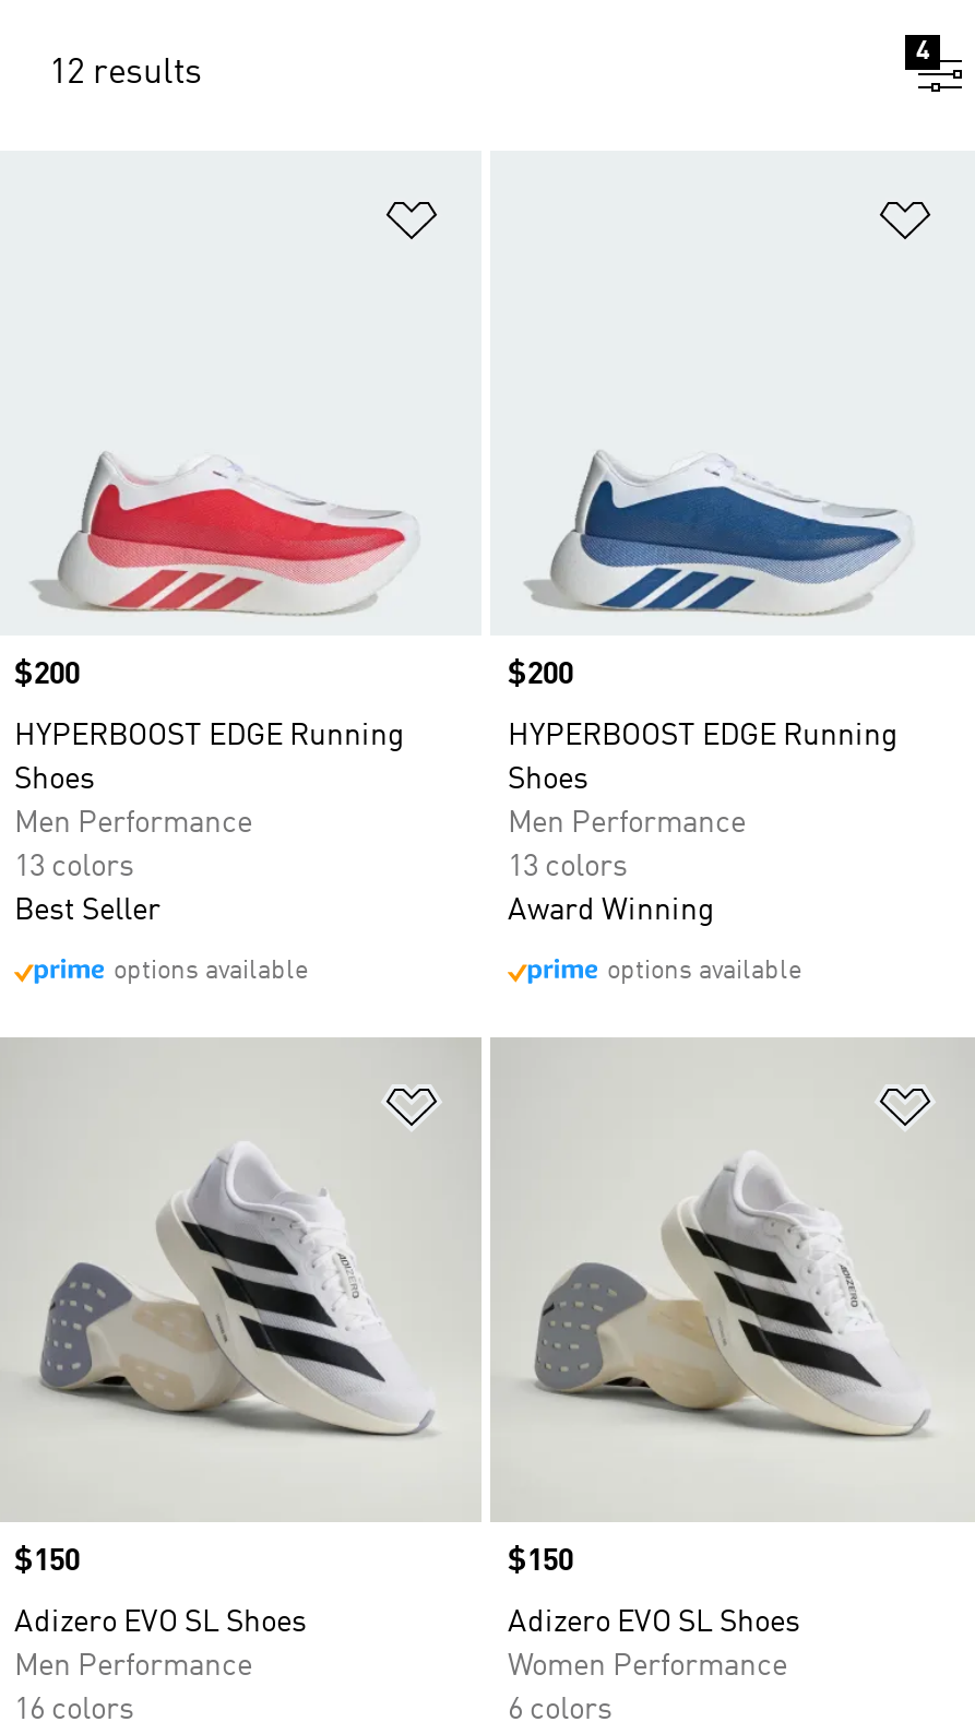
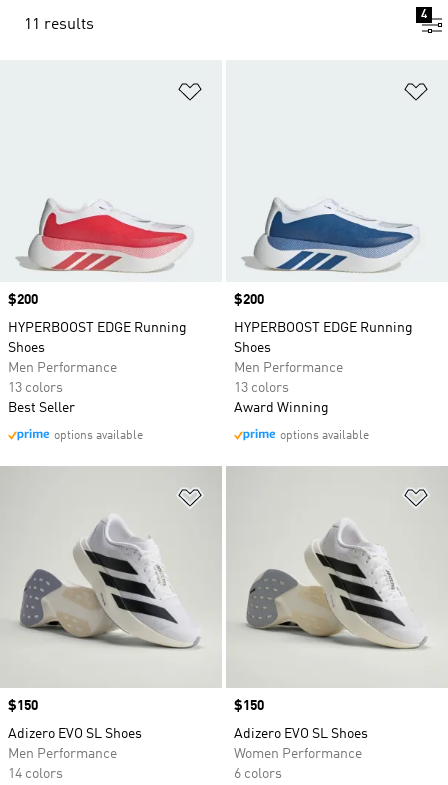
[49,57,202,92] 12 results -> [24,17,94,33] 11 results
[14,1695,134,1725] 16 colors -> [8,767,63,781] 14 colors

